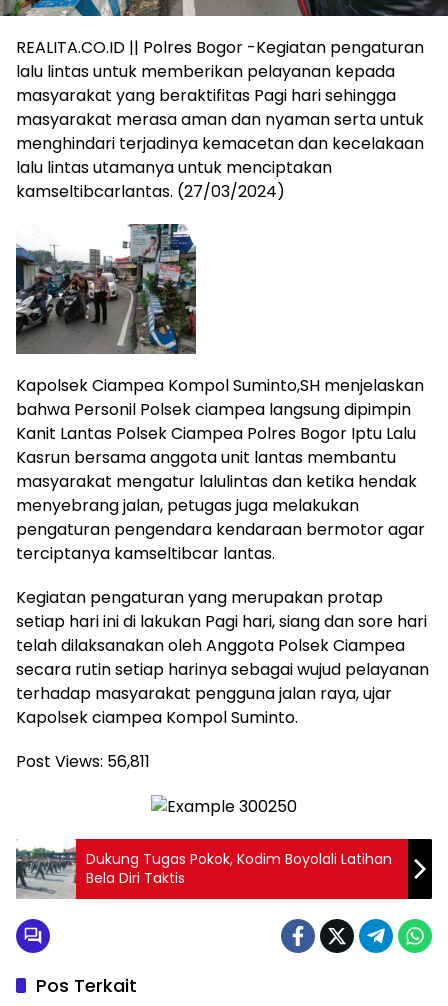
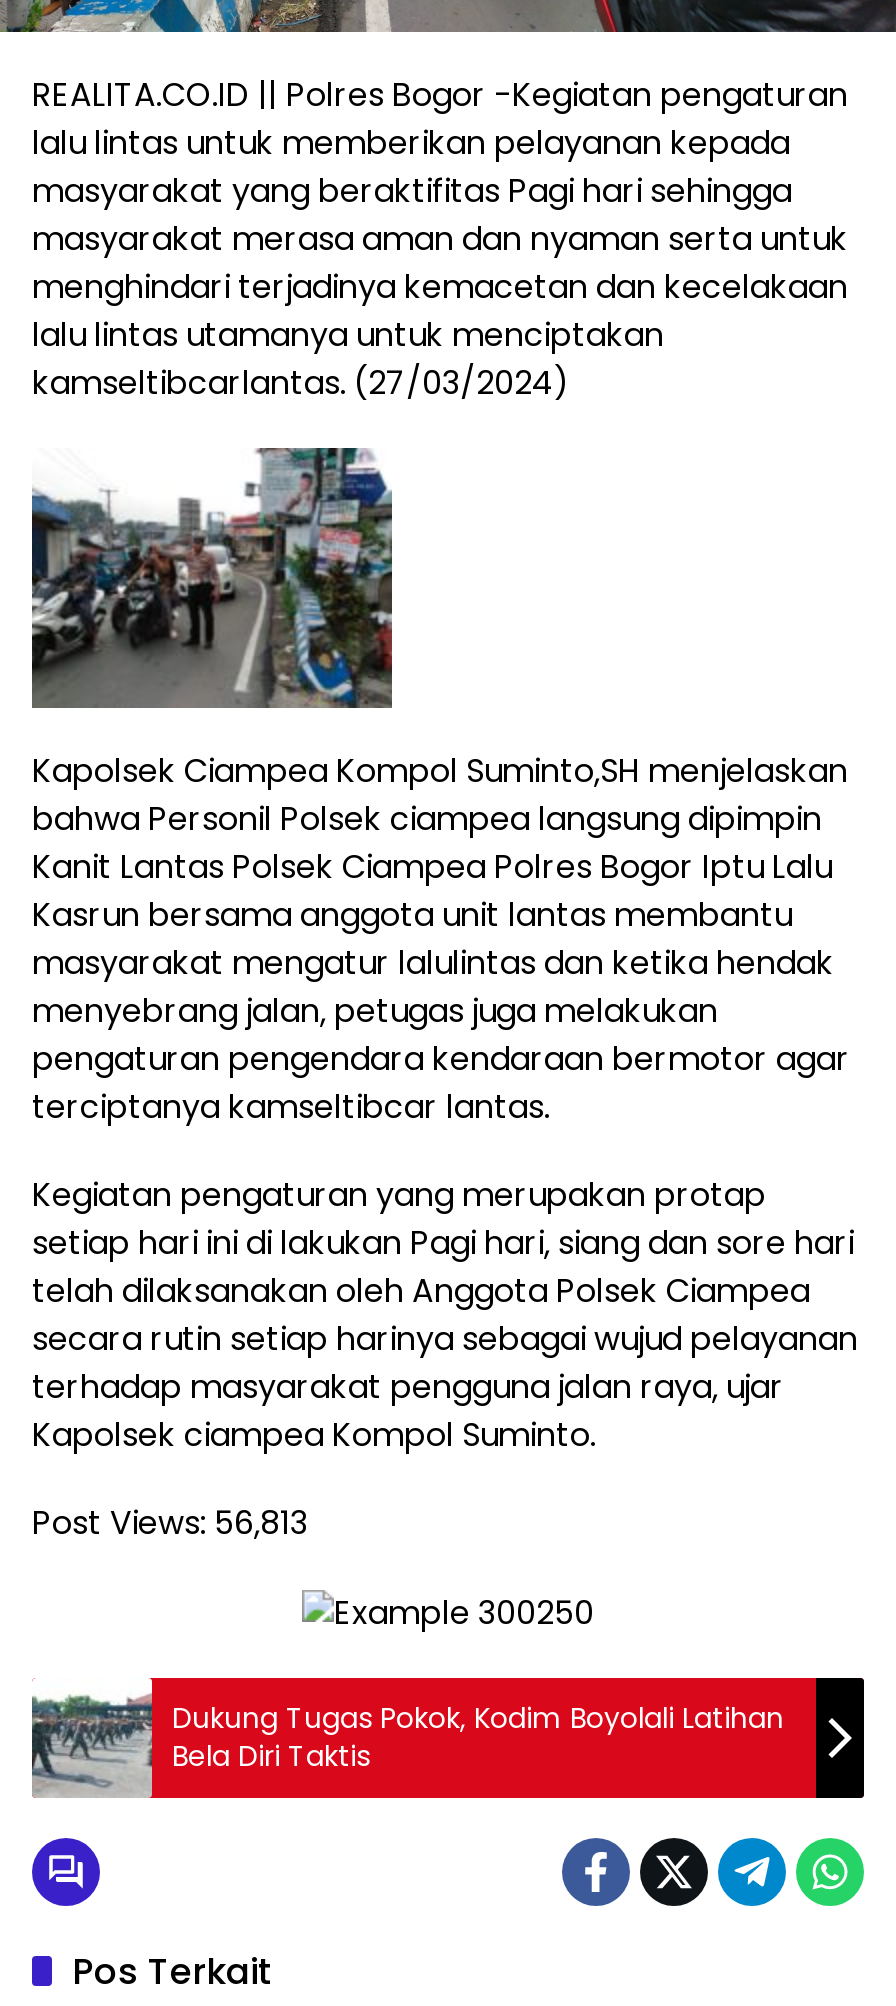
[16,750,150,773] Post Views: 56,811 -> [32,1500,308,1546] Post Views: 56,813

